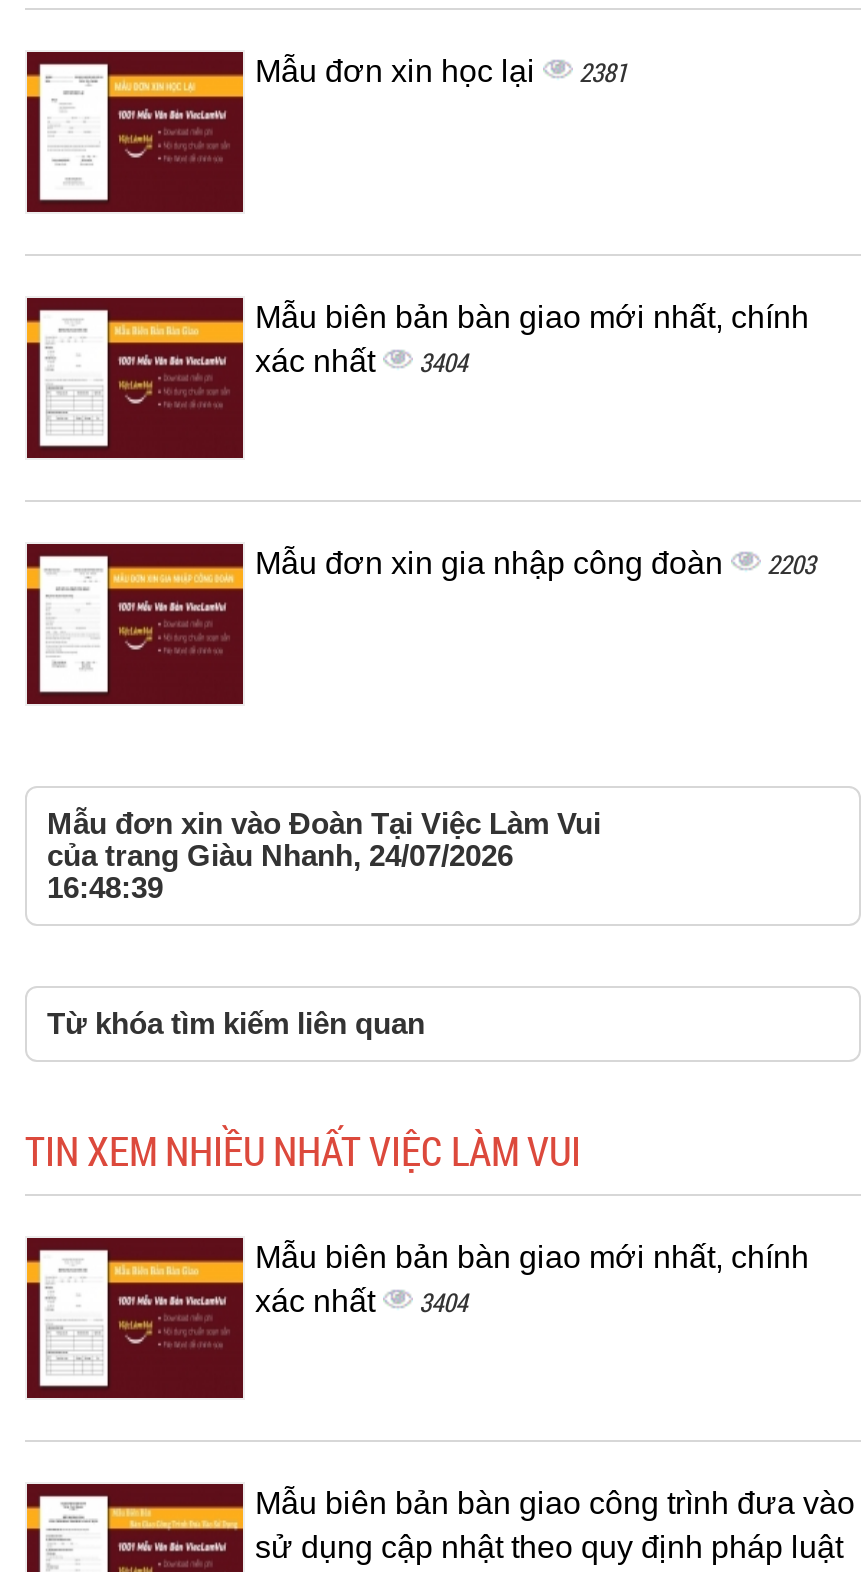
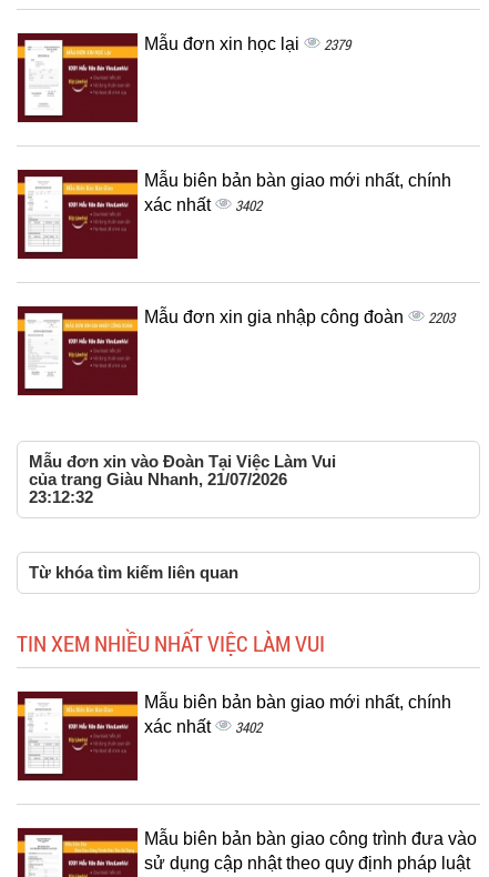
[255,54,627,90] Mẫu đơn xin học lại 2381 -> [144,35,350,55] Mẫu đơn xin học lại 2379
[255,344,467,380] xác nhất 3404 -> [144,196,262,216] xác nhất 3402
[47,838,513,872] của trang Giàu Nhanh, 24/07/2026 -> [29,470,287,489] của trang Giàu Nhanh, 21/07/2026
[47,870,163,904] 16:48:39 -> [29,488,93,506] 23:12:32
[255,1284,467,1320] xác nhất 3404 -> [144,717,262,737] xác nhất 3402

